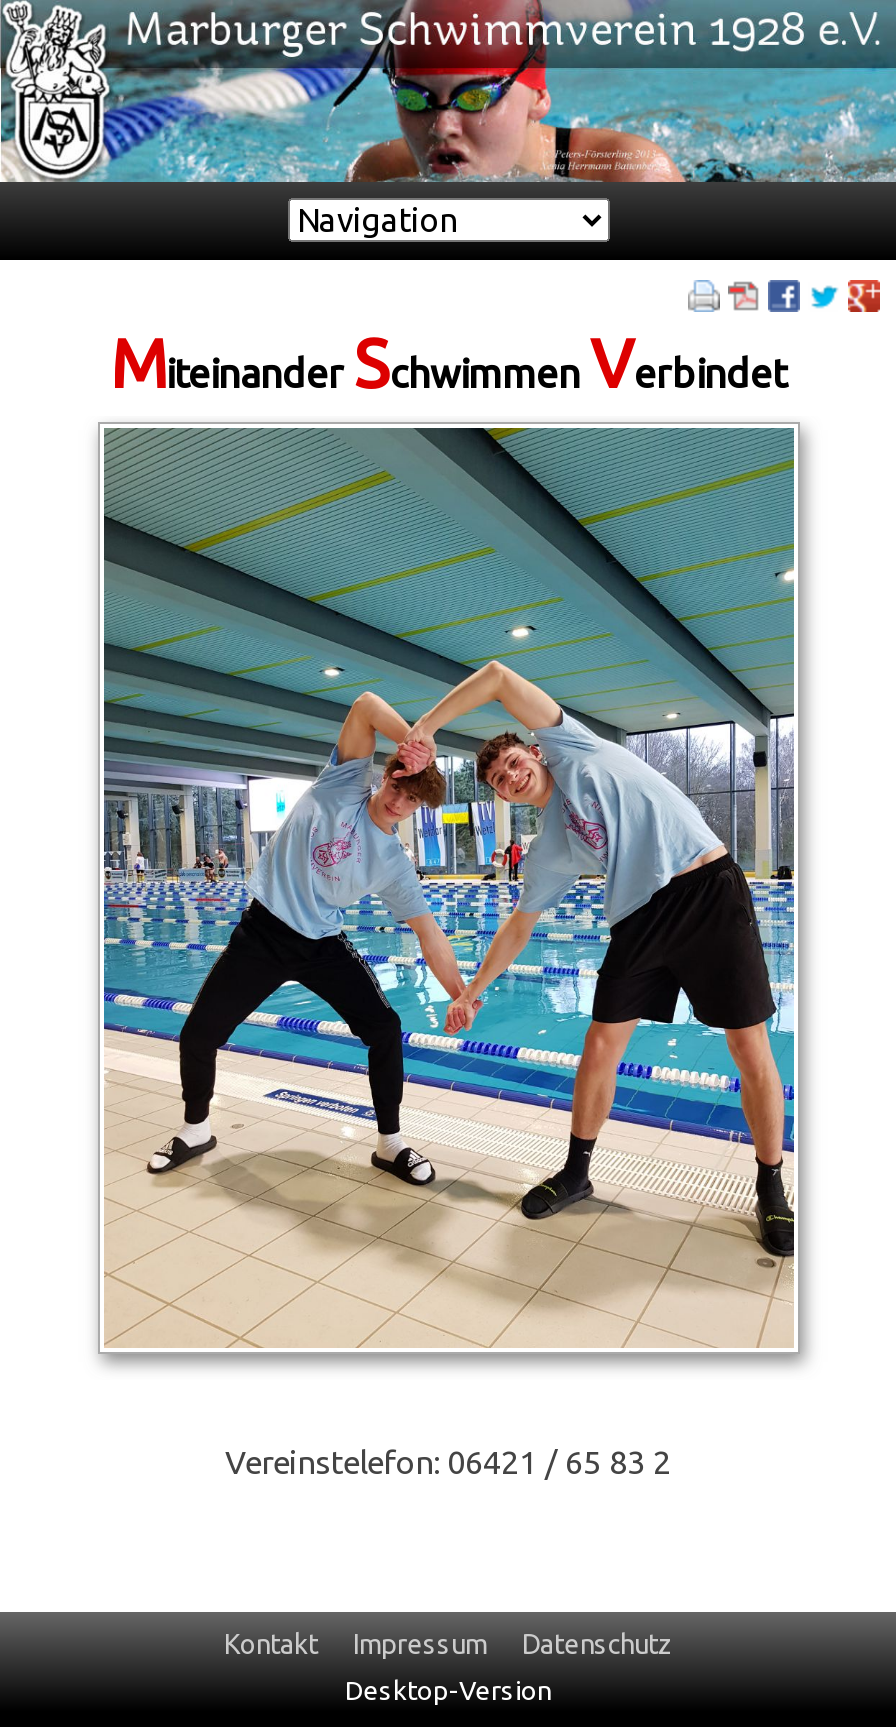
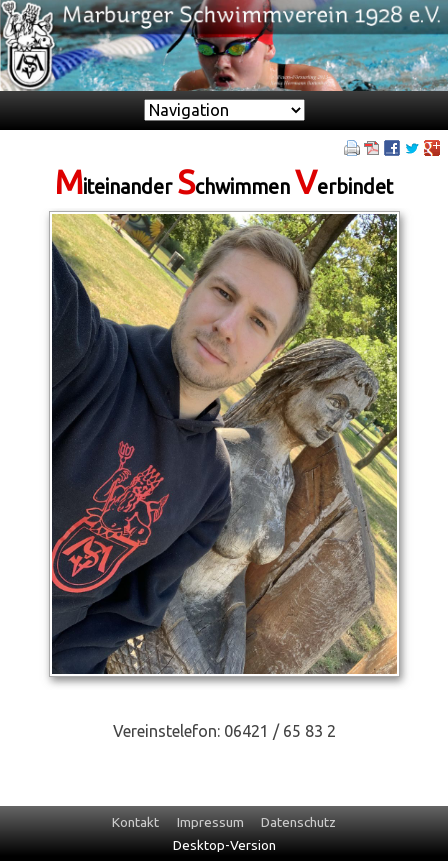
[102,426,796,1348] [image] -> [51,213,398,675] [image]

